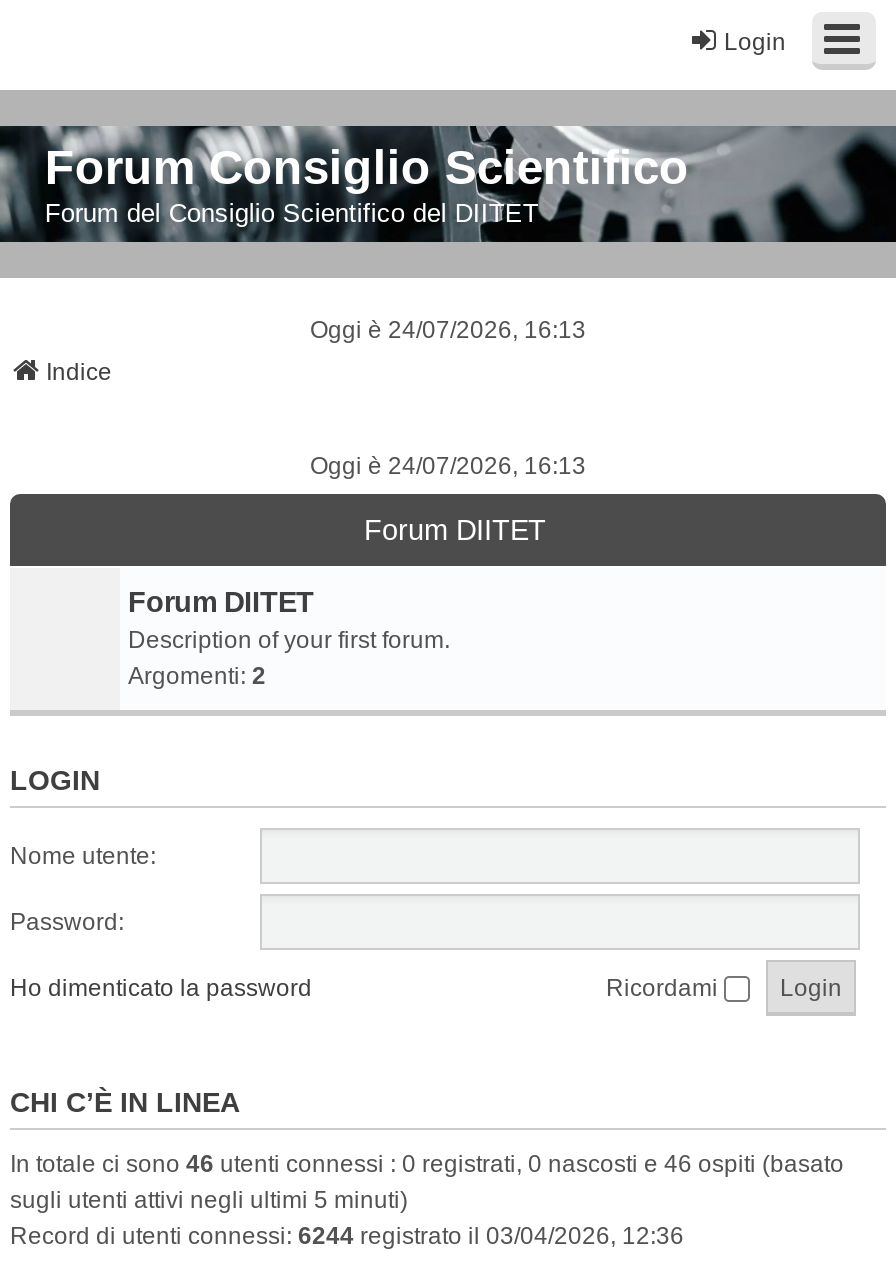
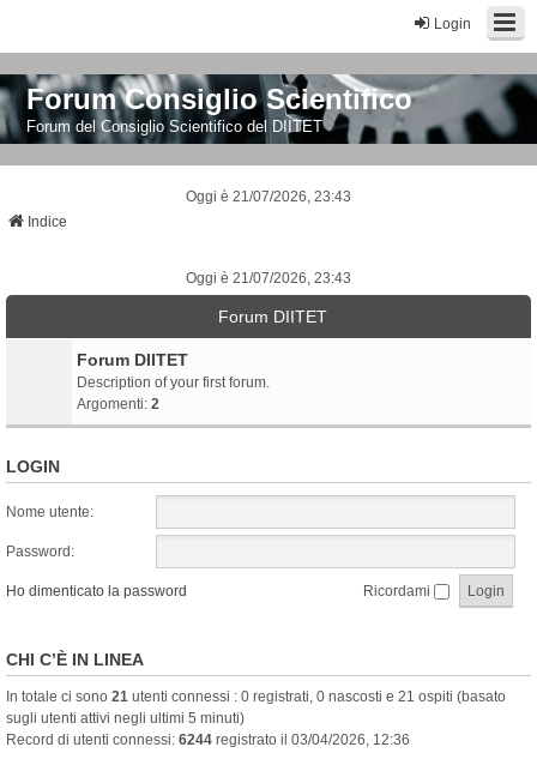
[310,316,586,344] Oggi è 24/07/2026, 16:13 -> [186,188,351,205] Oggi è 21/07/2026, 23:43
[310,452,586,480] Oggi è 24/07/2026, 16:13 -> [186,270,351,287] Oggi è 21/07/2026, 23:43
[10,1150,844,1178] In totale ci sono 46 utenti connessi : 0 registrati, 0 nascosti e 46 ospiti (basato -> [6,688,506,705] In totale ci sono 21 utenti connessi : 0 registrati, 0 nascosti e 21 ospiti (basato

